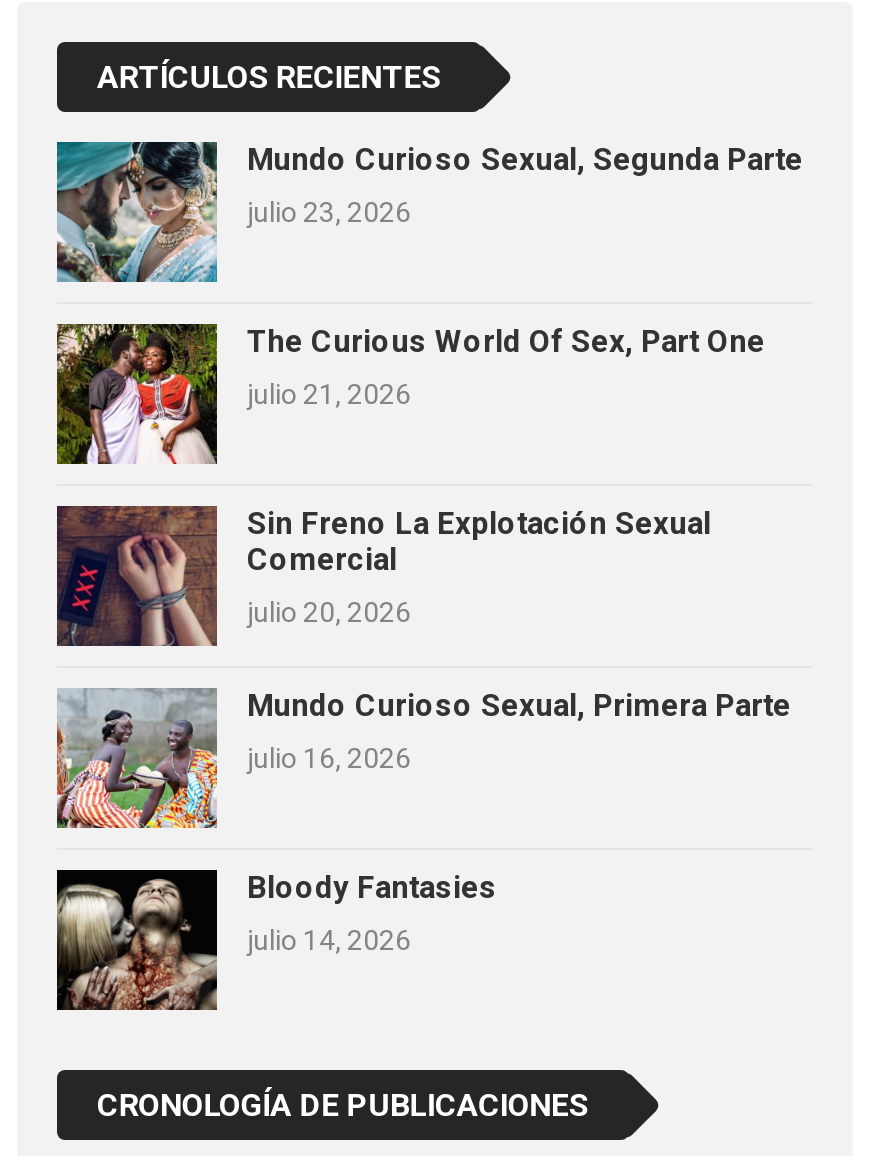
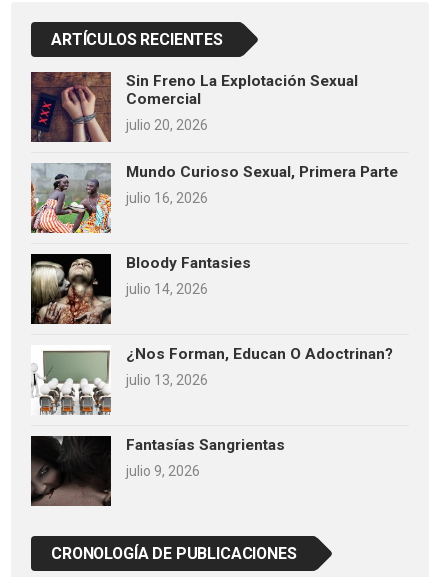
[55,140,803,284] [image] | Mundo Curioso Sexual, Segunda Parte | julio 23, 2026 -> none
[55,322,765,466] [image] | The Curious World Of Sex, Part One | julio 21, 2026 -> none
moved [55,502,791,956] -> [30,70,398,297]: [image] | Sin Freno La Explotación Sexual | Comercial | julio 20, 2026 | Mundo Curioso Sexual, Primera Parte | julio 16, 2026 | Bloody Fantasies | julio 14, 2026
none -> [31,345,393,416] [image] | ¿Nos Forman, Educan O Adoctrinan? | julio 13, 2026
none -> [31,436,285,506] [image] | Fantasías Sangrientas | julio 9, 2026

